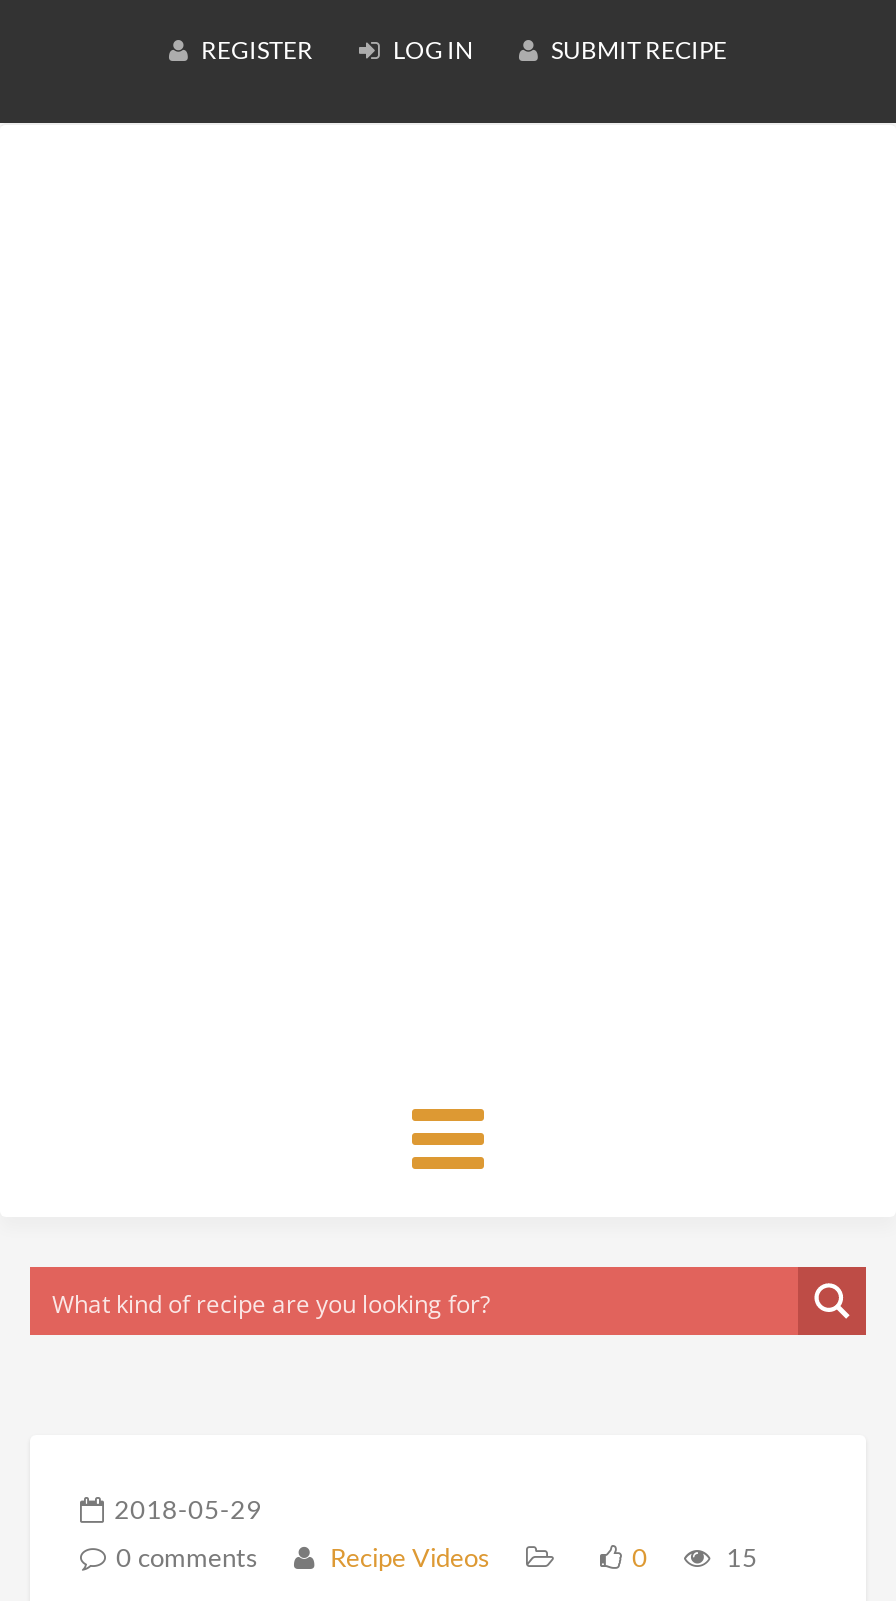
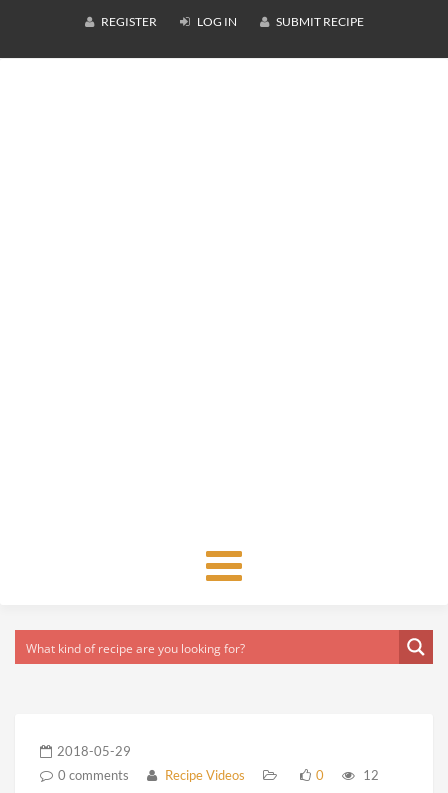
[720,1541,758,1573] 15 -> [360,767,379,783] 12

